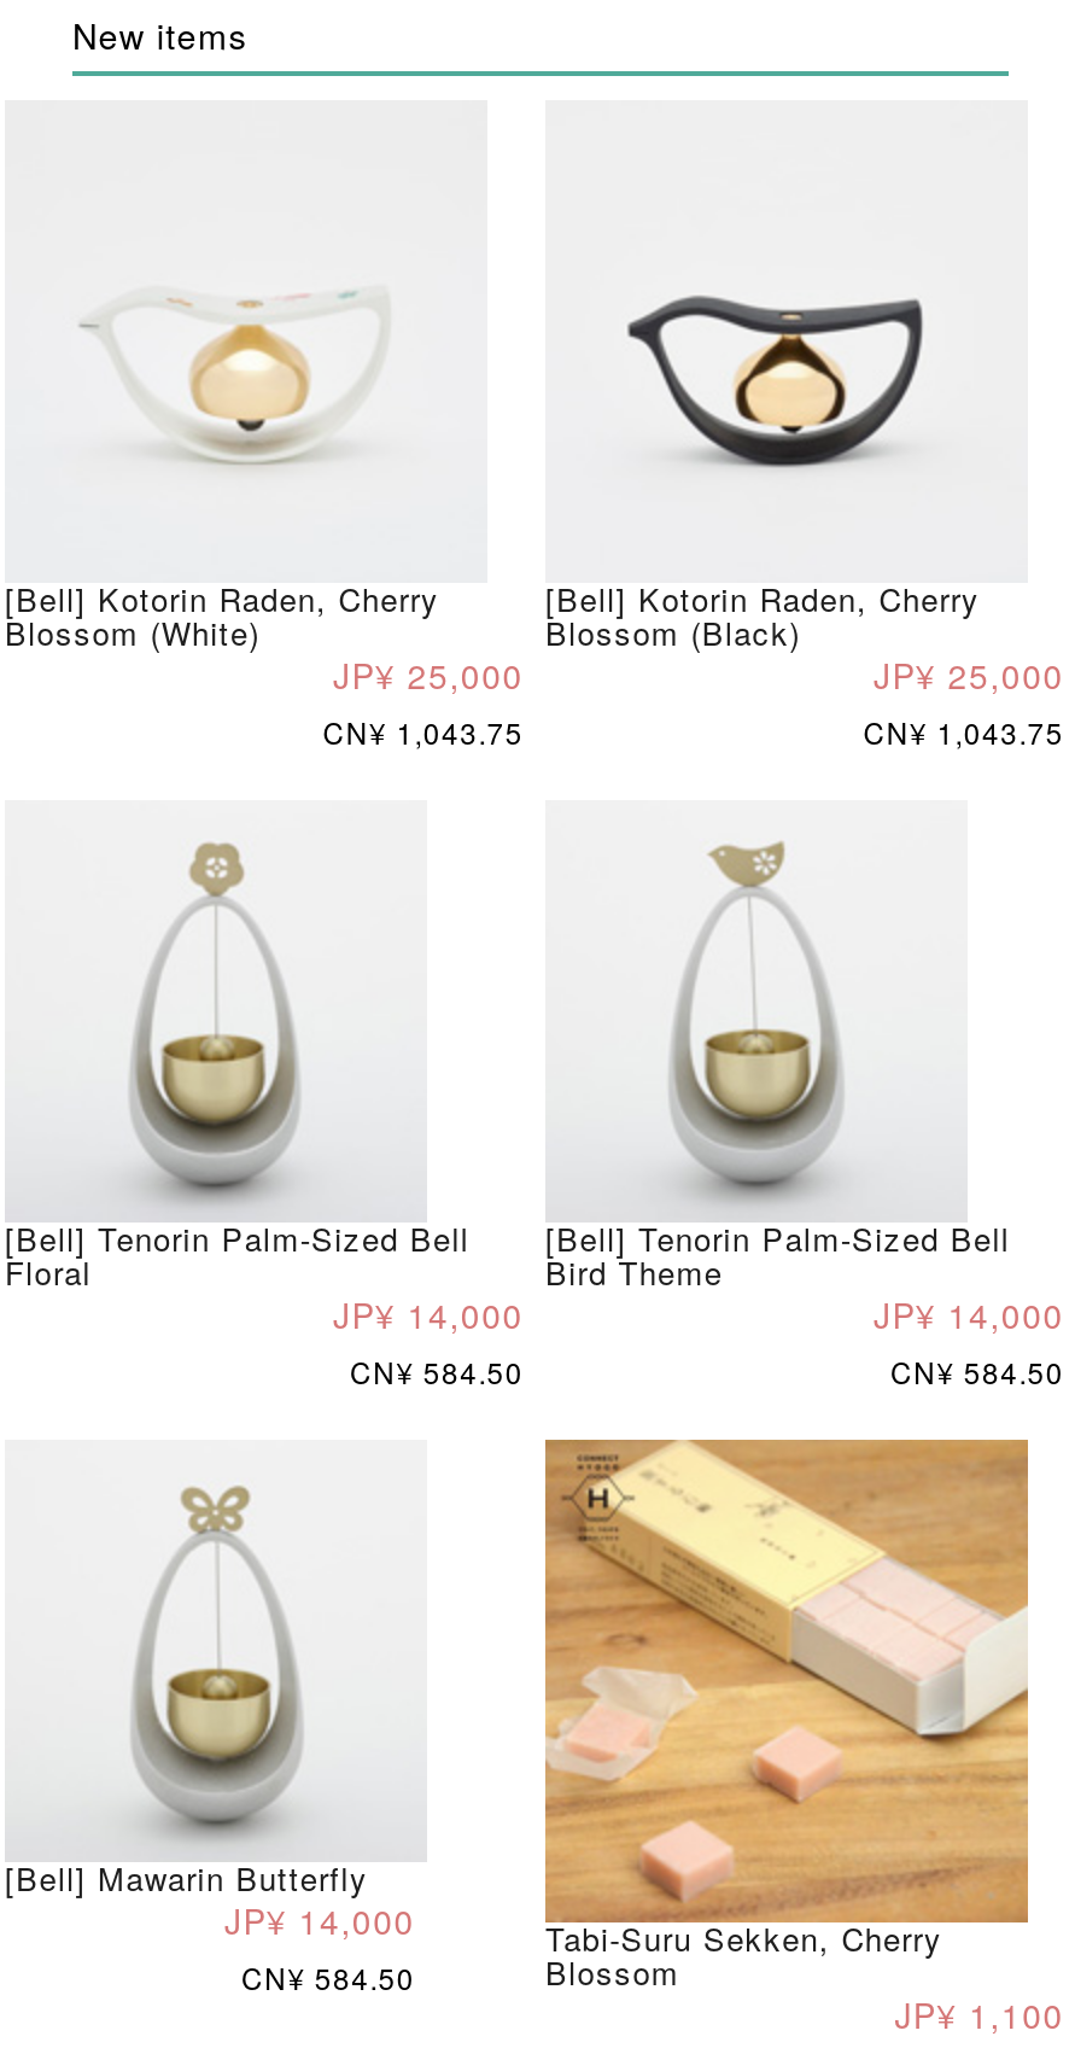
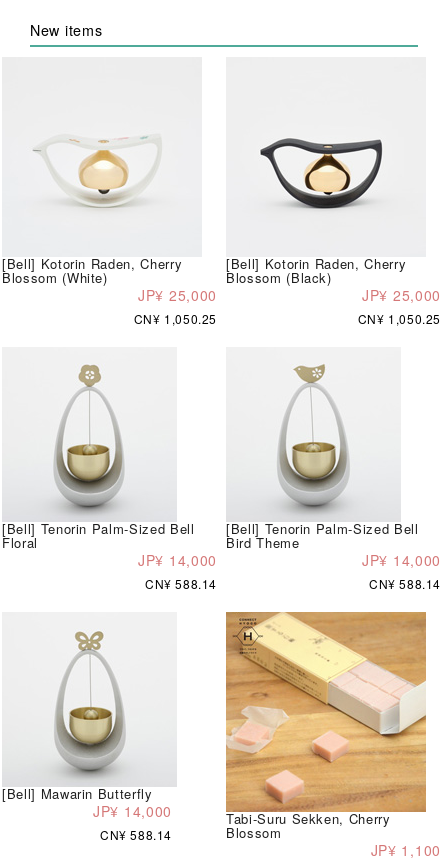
[323,710,524,751] CN¥ 1,043.75 -> [134,310,217,327] CN¥ 1,050.25
[863,710,1064,751] CN¥ 1,043.75 -> [358,310,441,327] CN¥ 1,050.25
[350,1350,524,1391] CN¥ 584.50 -> [145,575,217,592] CN¥ 588.14
[890,1350,1064,1391] CN¥ 584.50 -> [369,575,441,592] CN¥ 588.14
[241,1956,415,1997] CN¥ 584.50 -> [100,826,172,843] CN¥ 588.14

